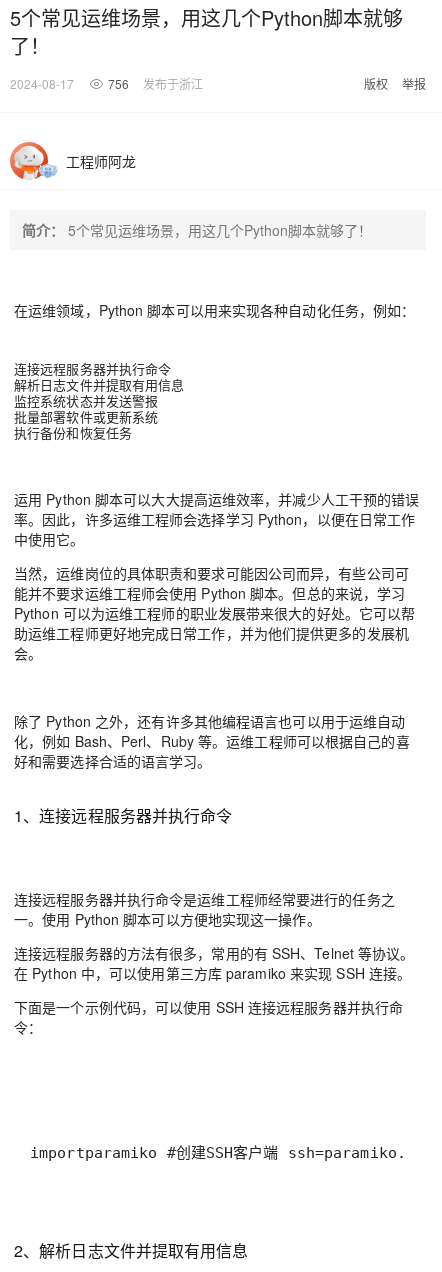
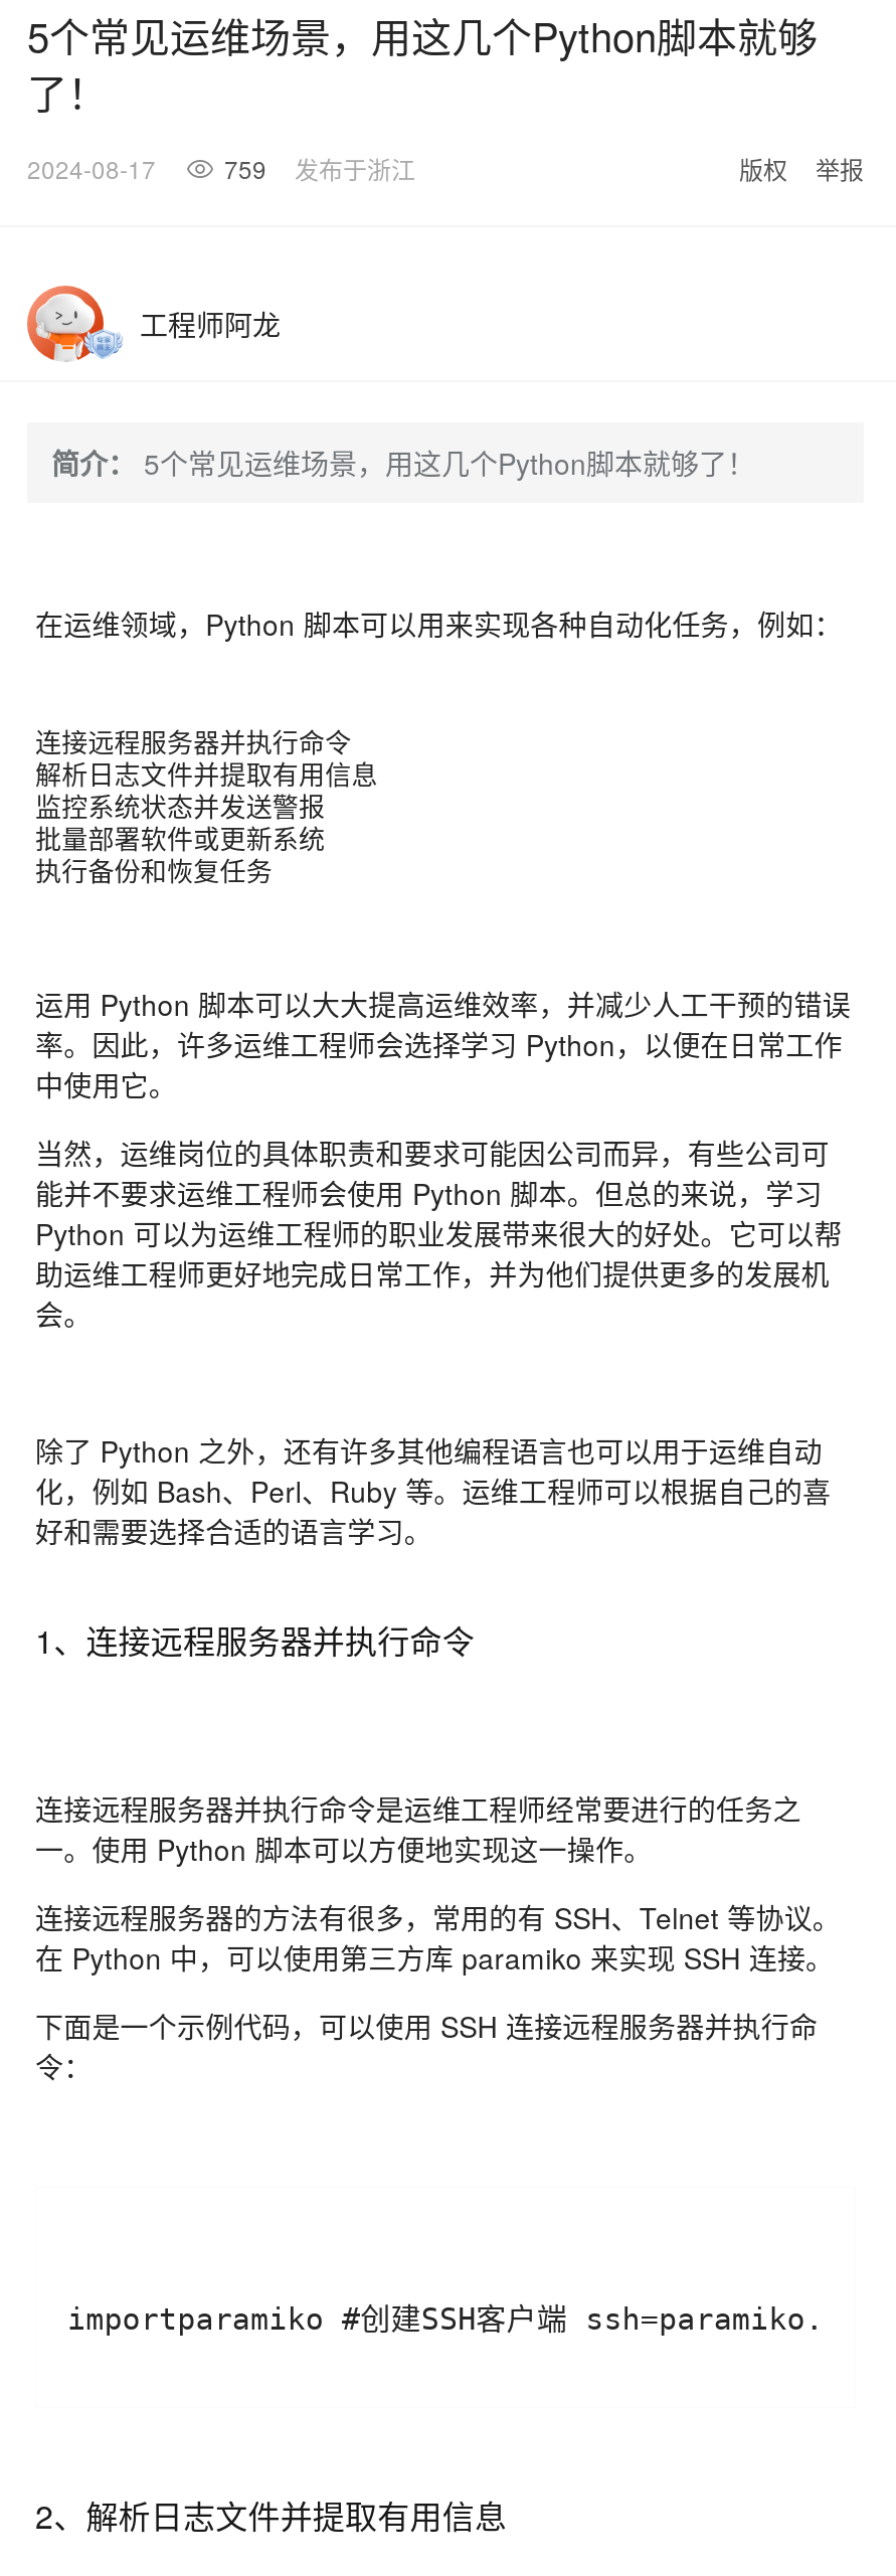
[10,75,203,92] 2024-08-17 756 发布于浙江 -> [27,151,415,185] 2024-08-17 759 发布于浙江

